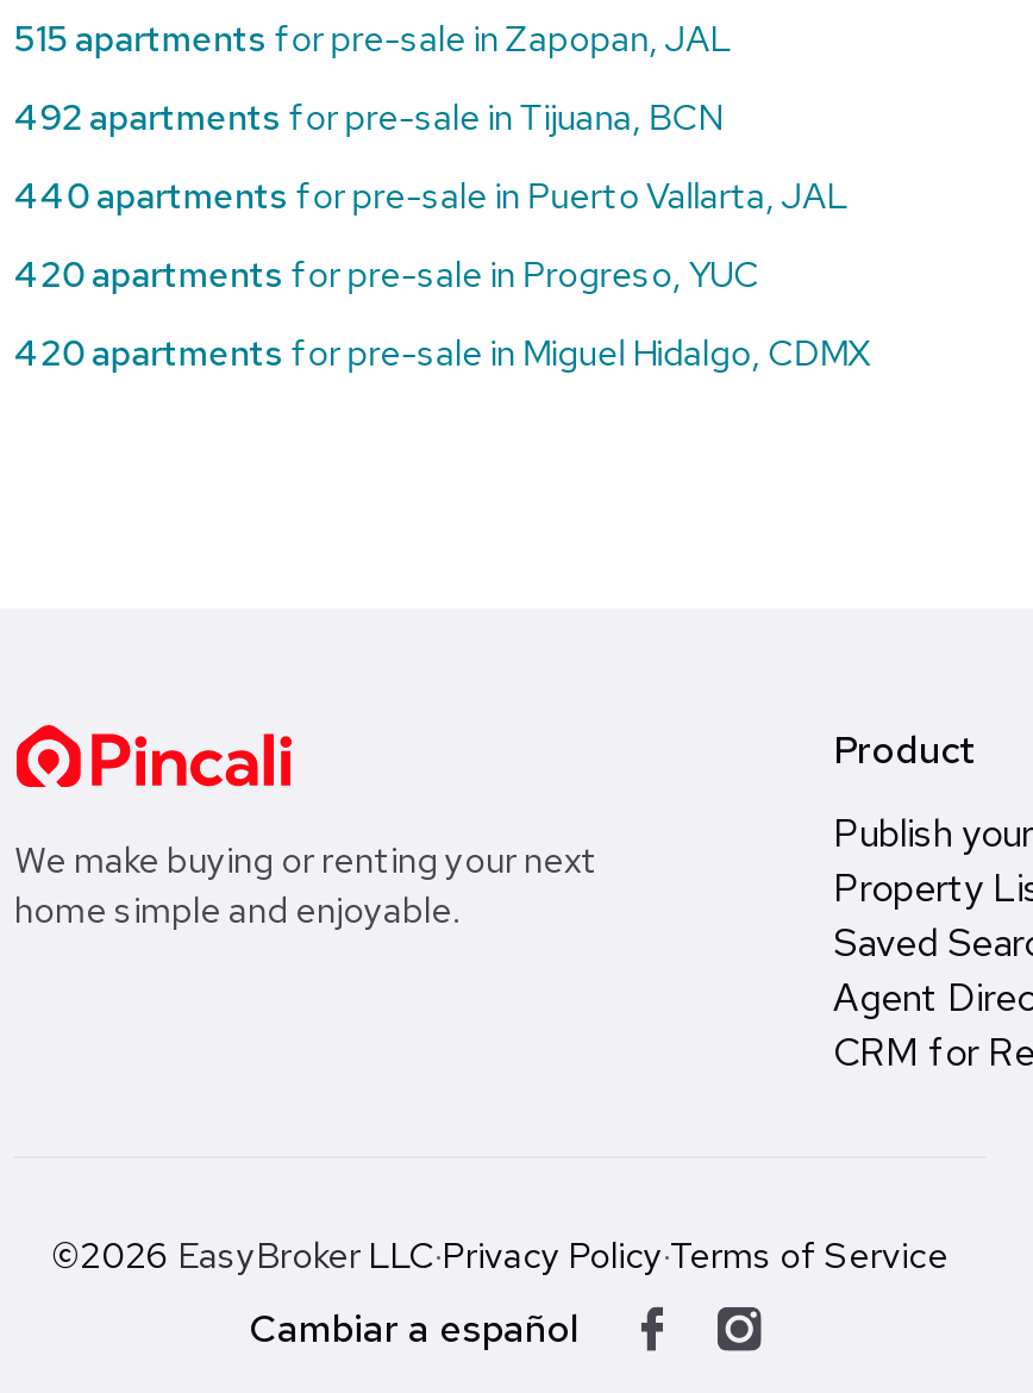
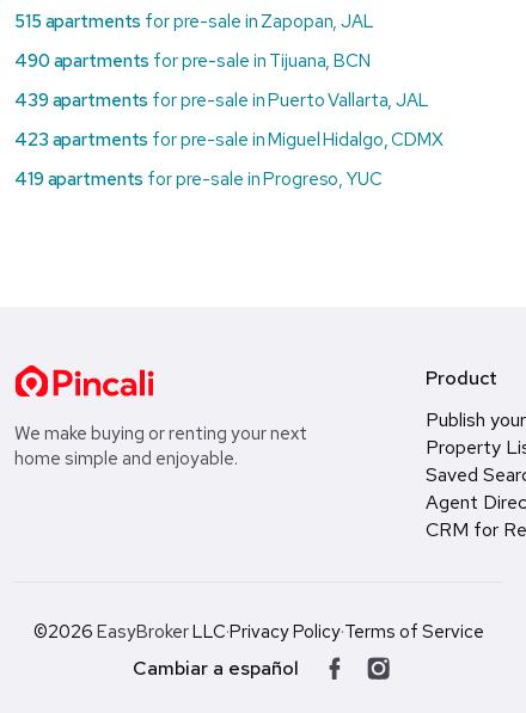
[14,93,721,141] 492 apartments for pre-sale in Tijuana, BCN -> [14,49,370,72] 490 apartments for pre-sale in Tijuana, BCN
[14,172,847,220] 440 apartments for pre-sale in Puerto Vallarta, JAL -> [14,88,429,112] 439 apartments for pre-sale in Puerto Vallarta, JAL
[14,251,759,298] 420 apartments for pre-sale in Progreso, YUC -> [14,127,443,151] 423 apartments for pre-sale in Miguel Hidalgo, CDMX
[14,329,871,377] 420 apartments for pre-sale in Miguel Hidalgo, CDMX -> [14,167,382,191] 419 apartments for pre-sale in Progreso, YUC

